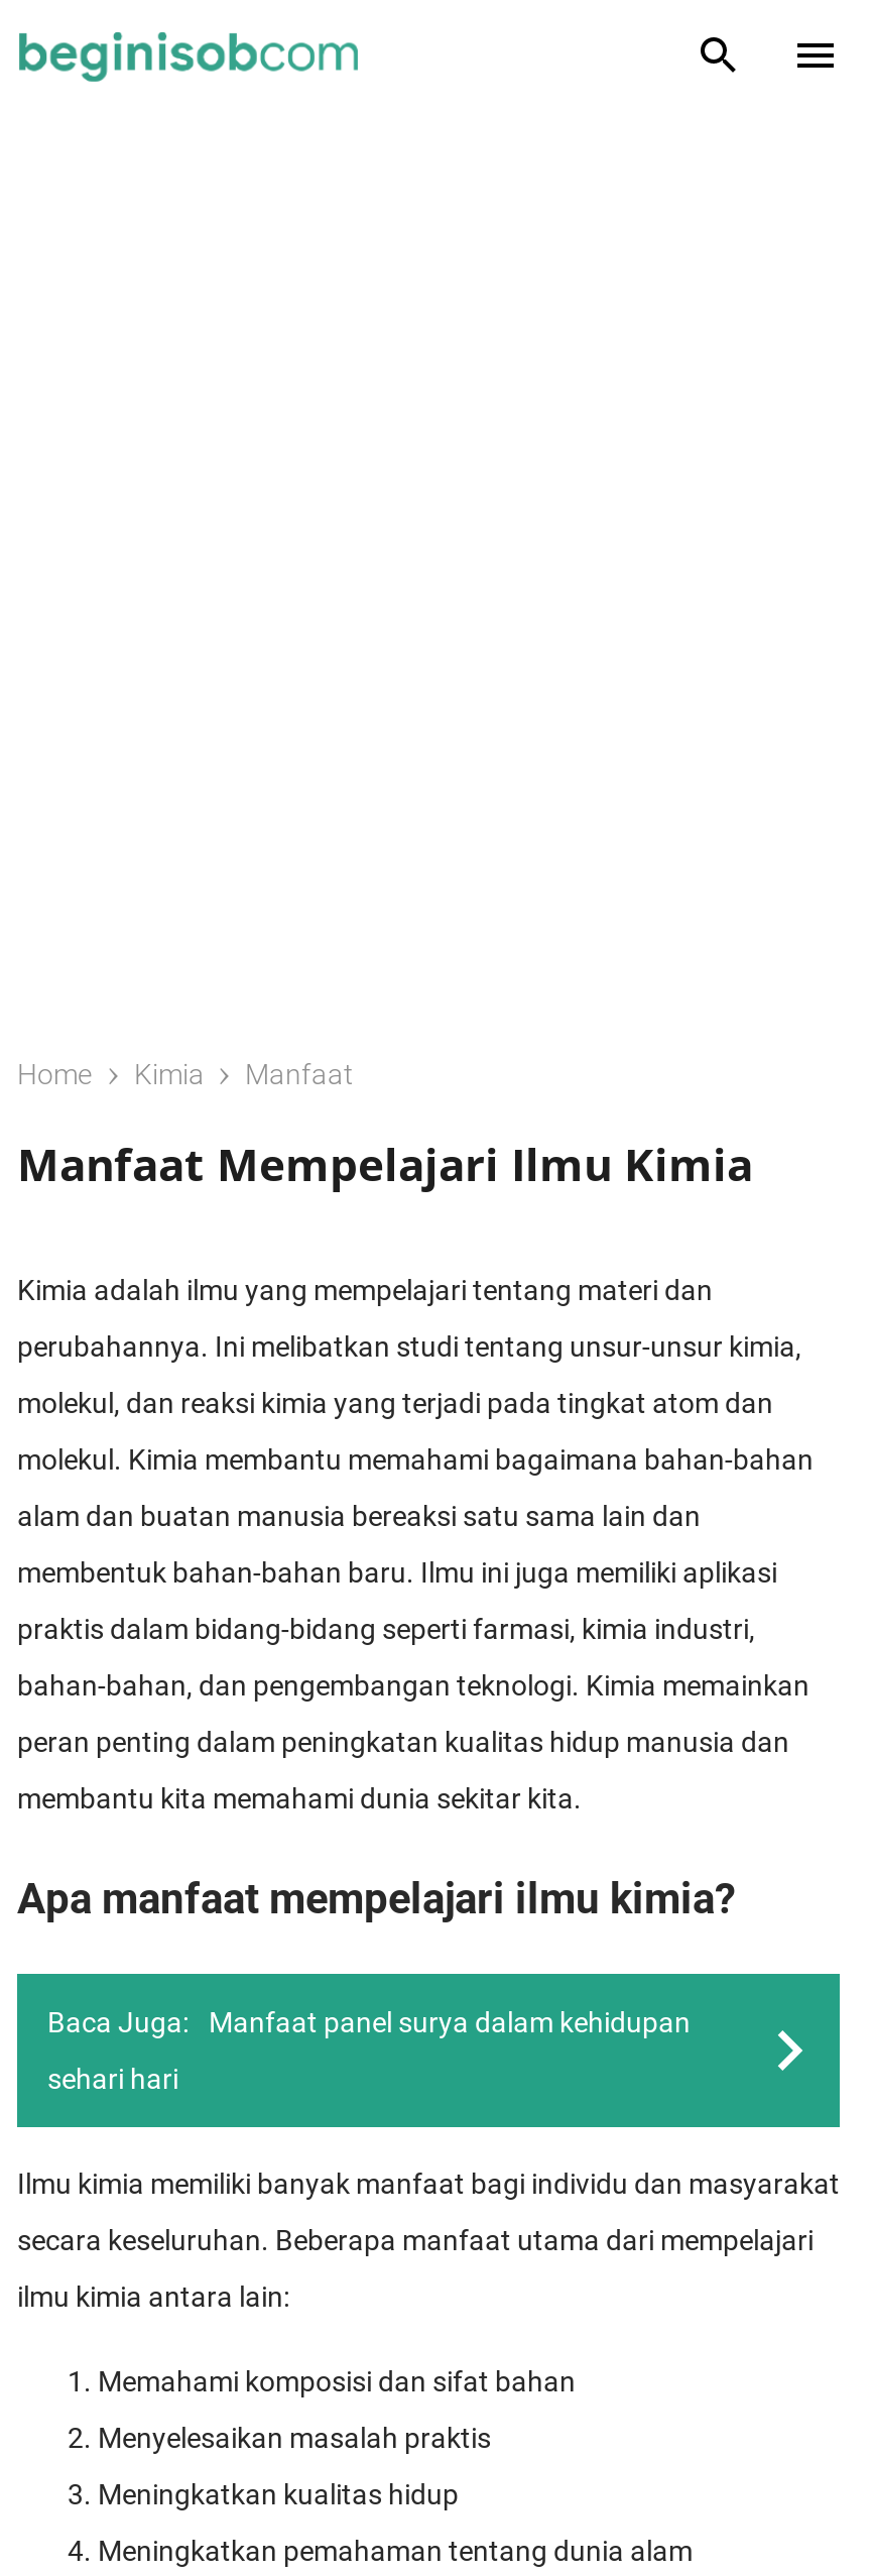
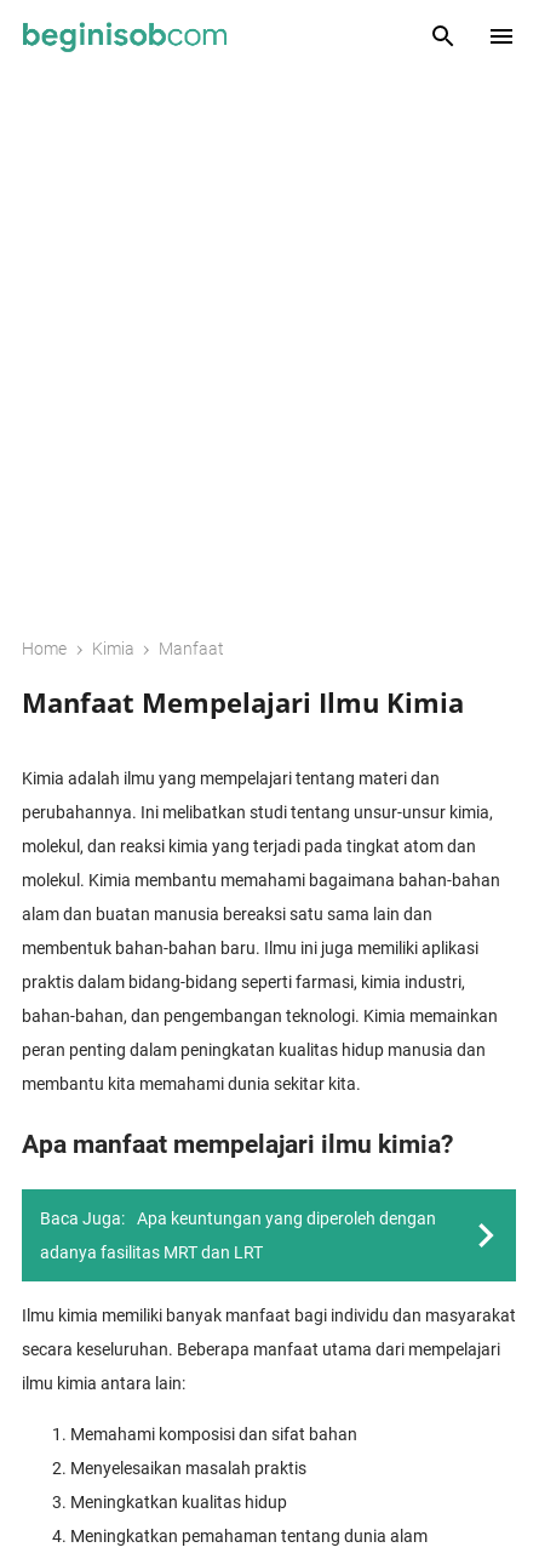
[209,2006,691,2038] Manfaat panel surya dalam kehidupan -> [137,1209,436,1228] Apa keuntungan yang diperoleh dengan
[47,2063,178,2095] sehari hari -> [40,1243,263,1262] adanya fasilitas MRT dan LRT

